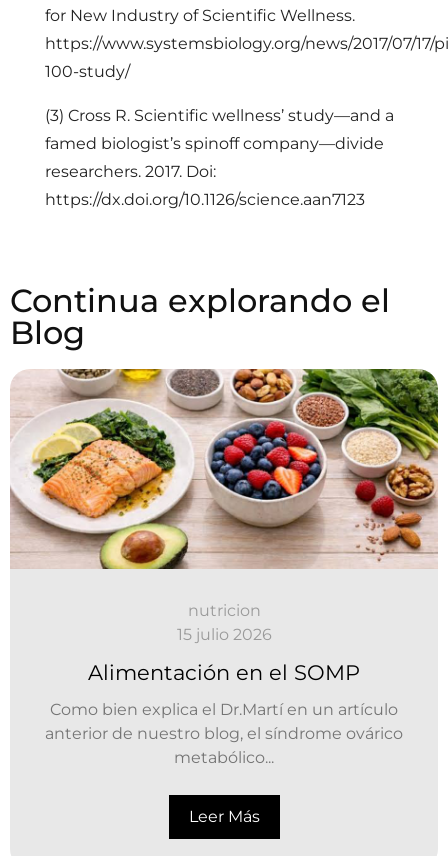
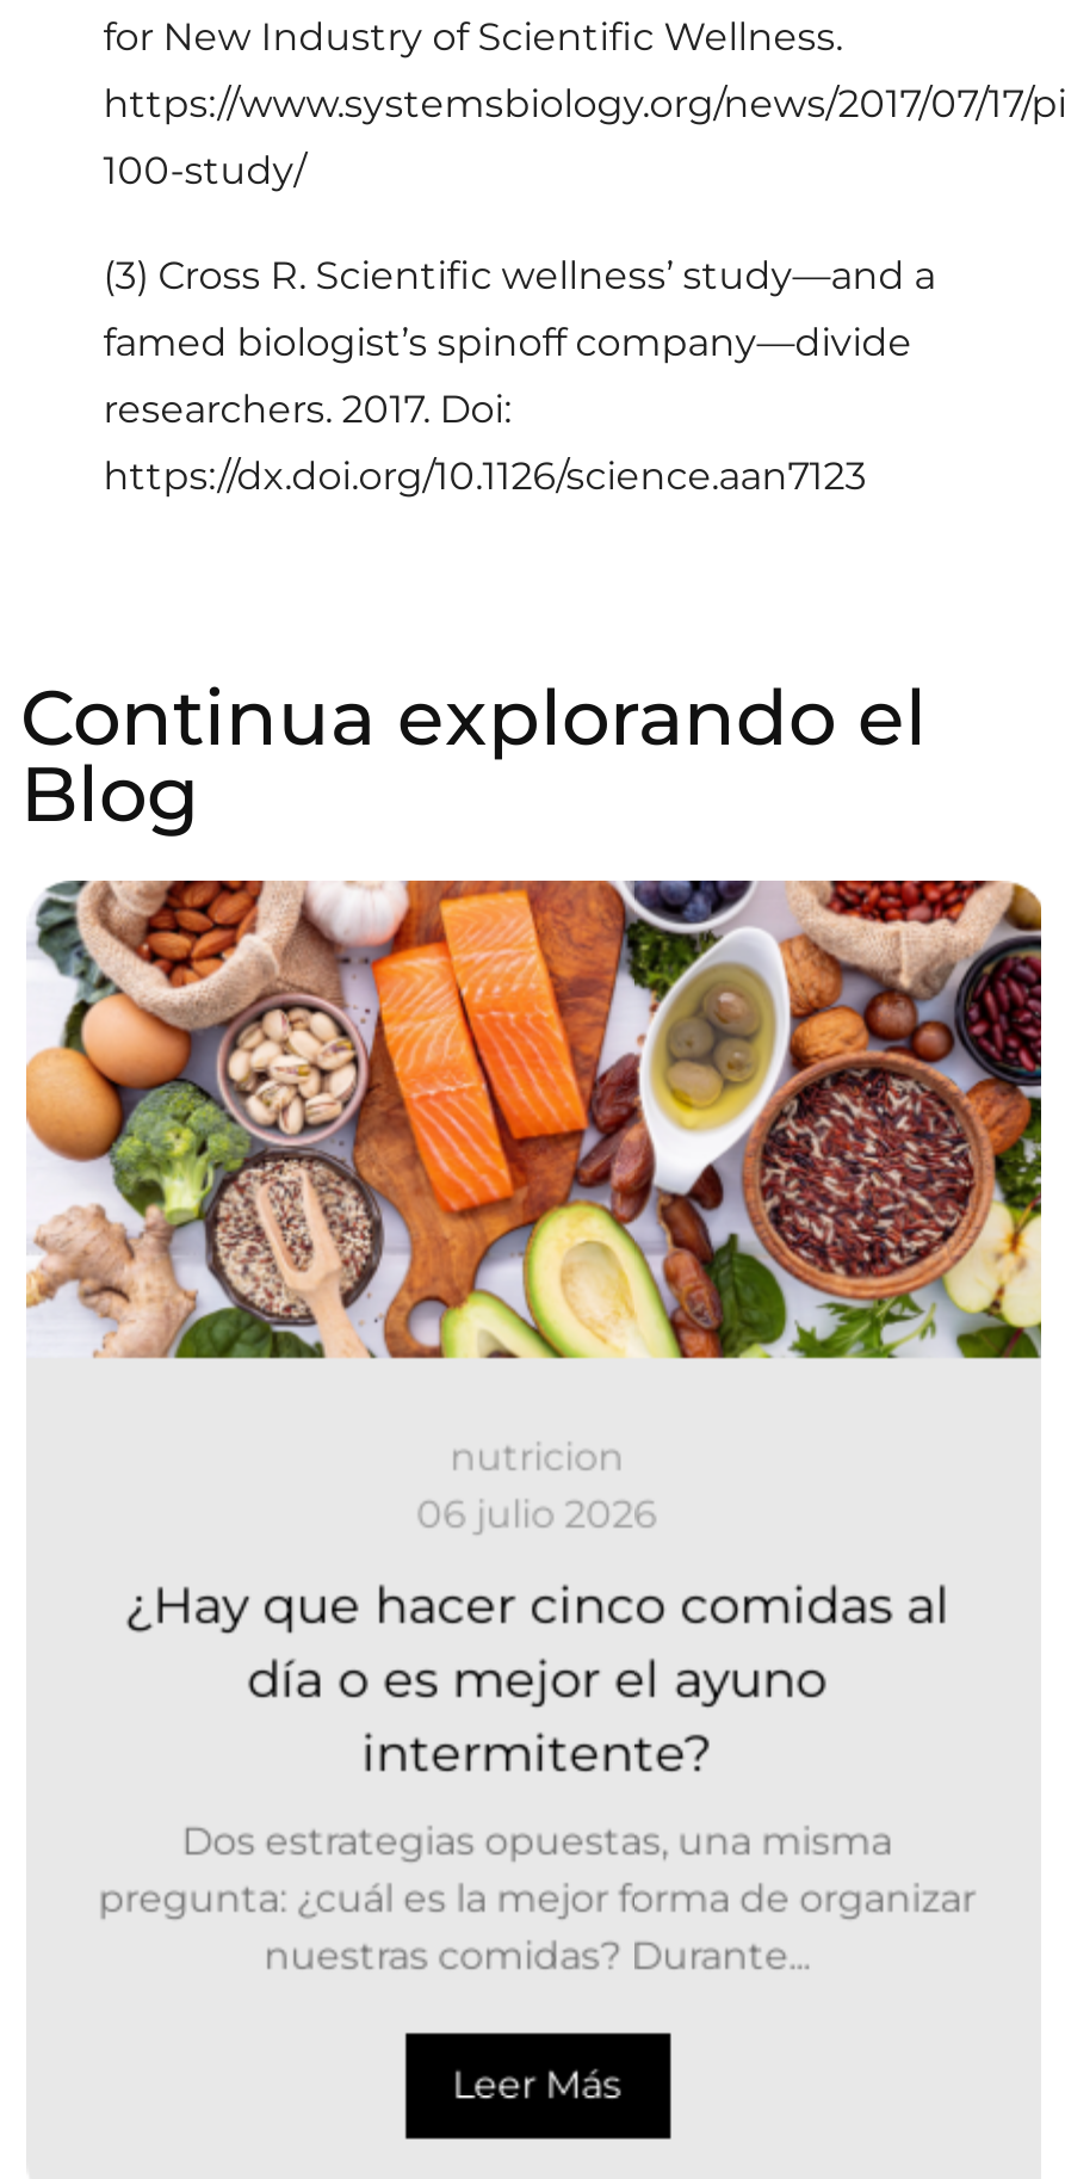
[9,368,439,570] [image] -> [20,878,1044,1360] [image]
[176,625,271,644] 15 julio 2026 -> [410,1491,651,1537] 06 julio 2026
[88,660,360,685] Alimentación en el SOMP -> [118,1575,943,1782] ¿Hay que hacer cinco comidas al | día o es mejor el ayuno | intermitente?
[45,700,403,767] Como bien explica el Dr.Martí en un artículo | anterior de nuestro blog, el síndrome ovárico | metabólico... -> [92,1818,970,1978] Dos estrategias opuestas, una misma | pregunta: ¿cuál es la mejor forma de organizar | nuestras comidas? Durante...

